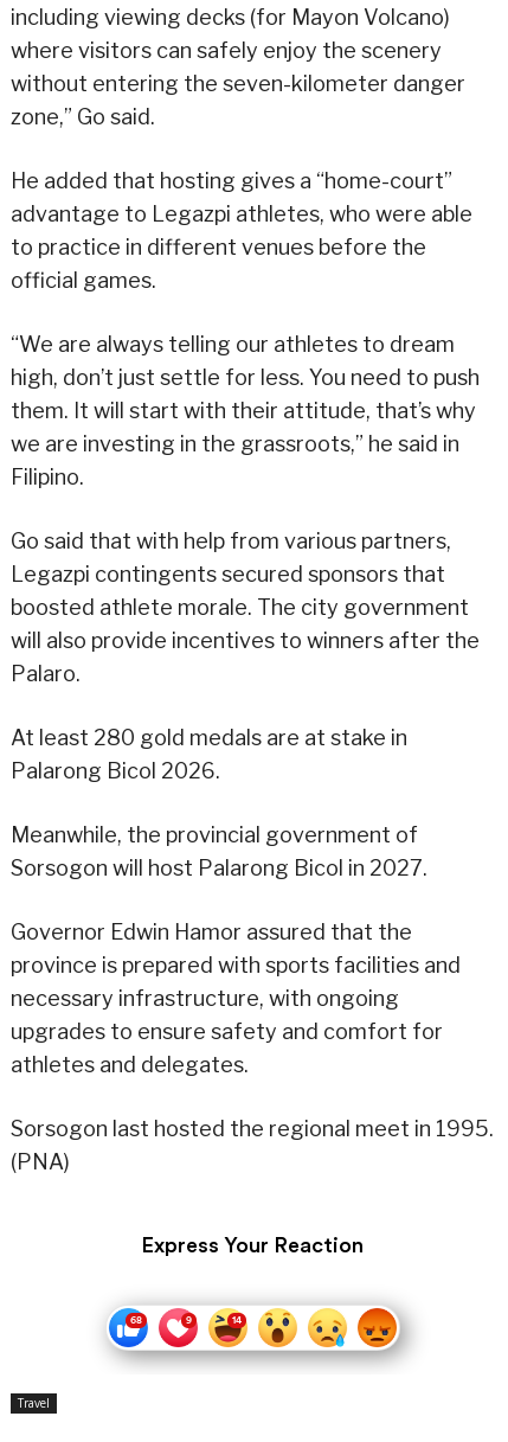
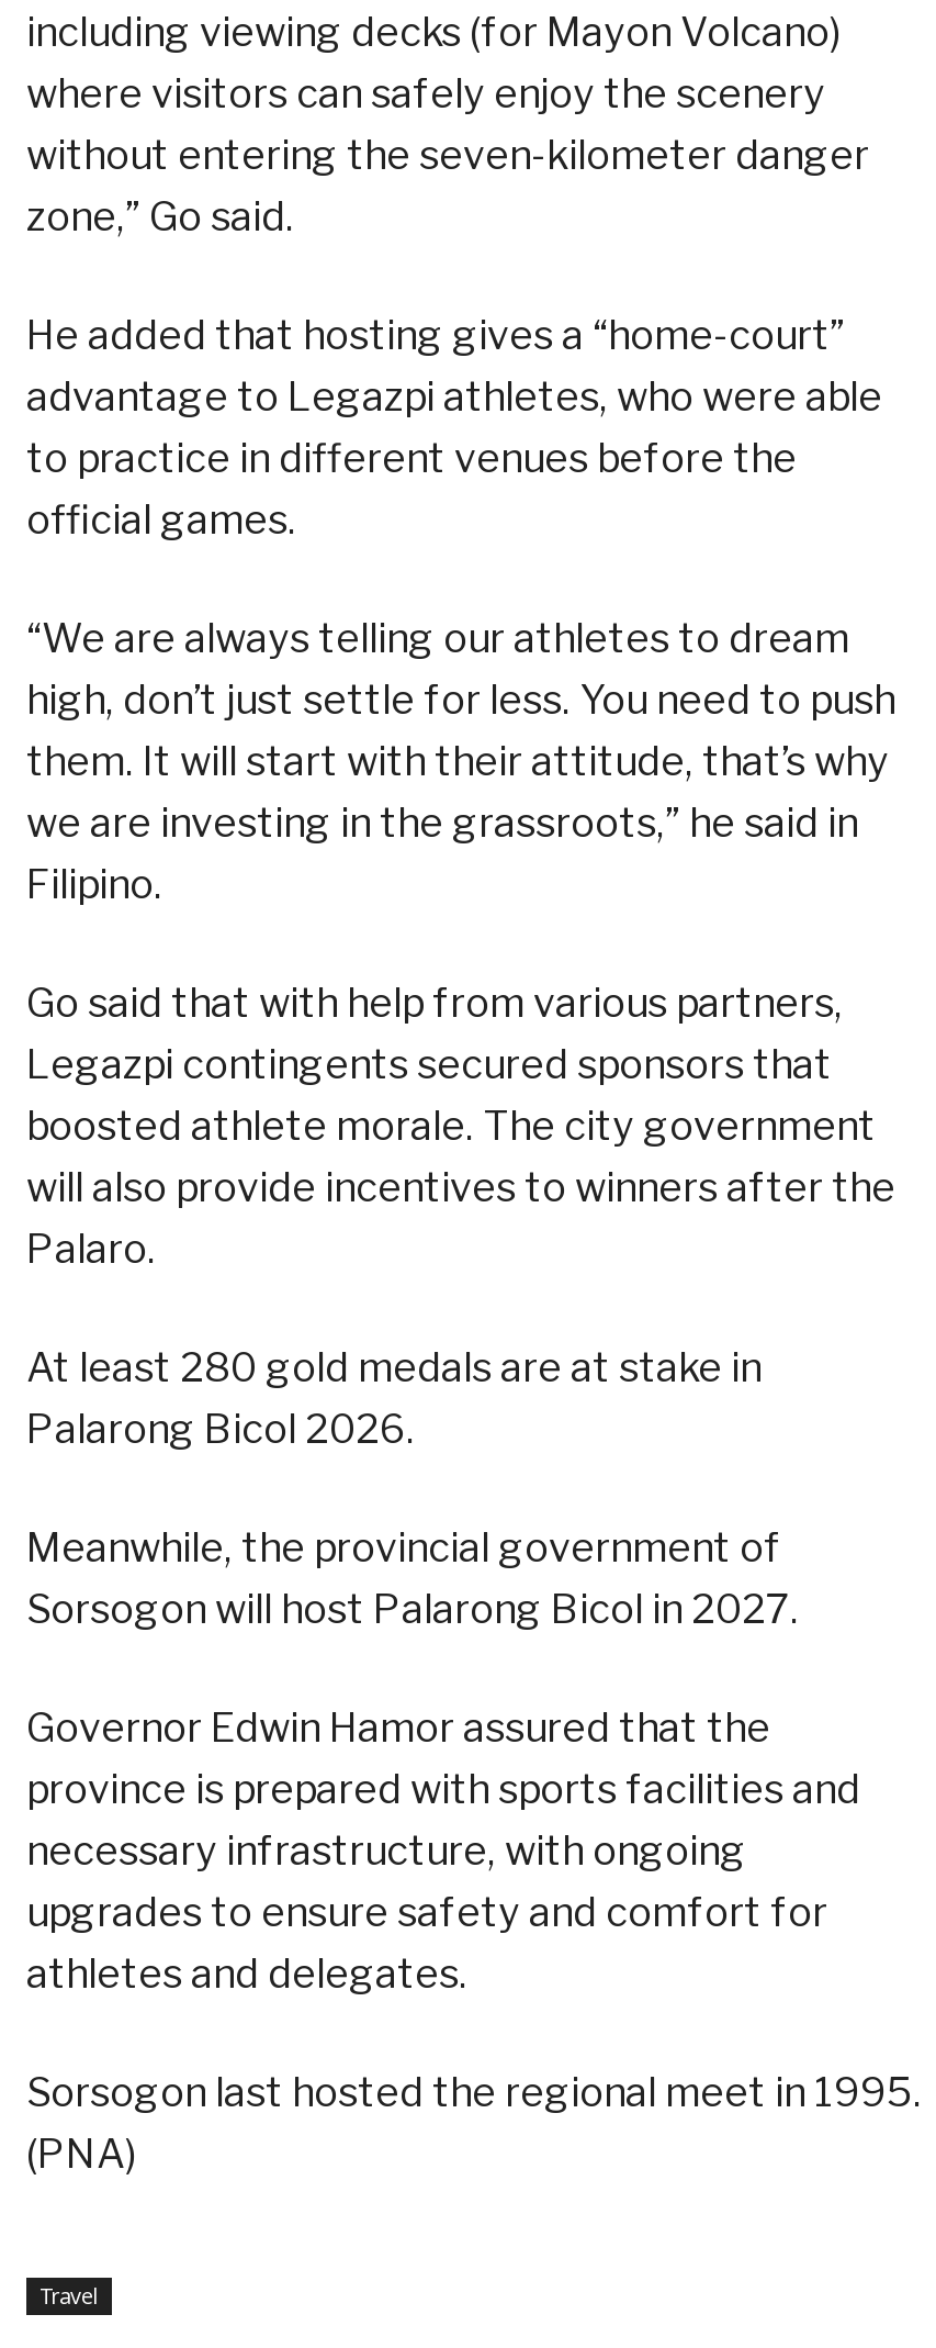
[141,1235,364,1256] Express Your Reaction -> none
[102,1301,416,1369] [image] -> none

